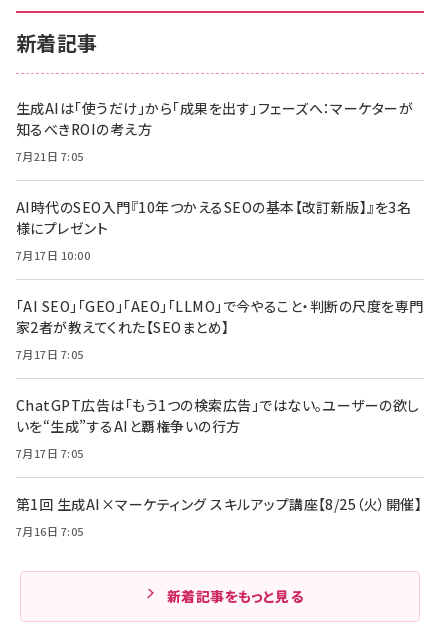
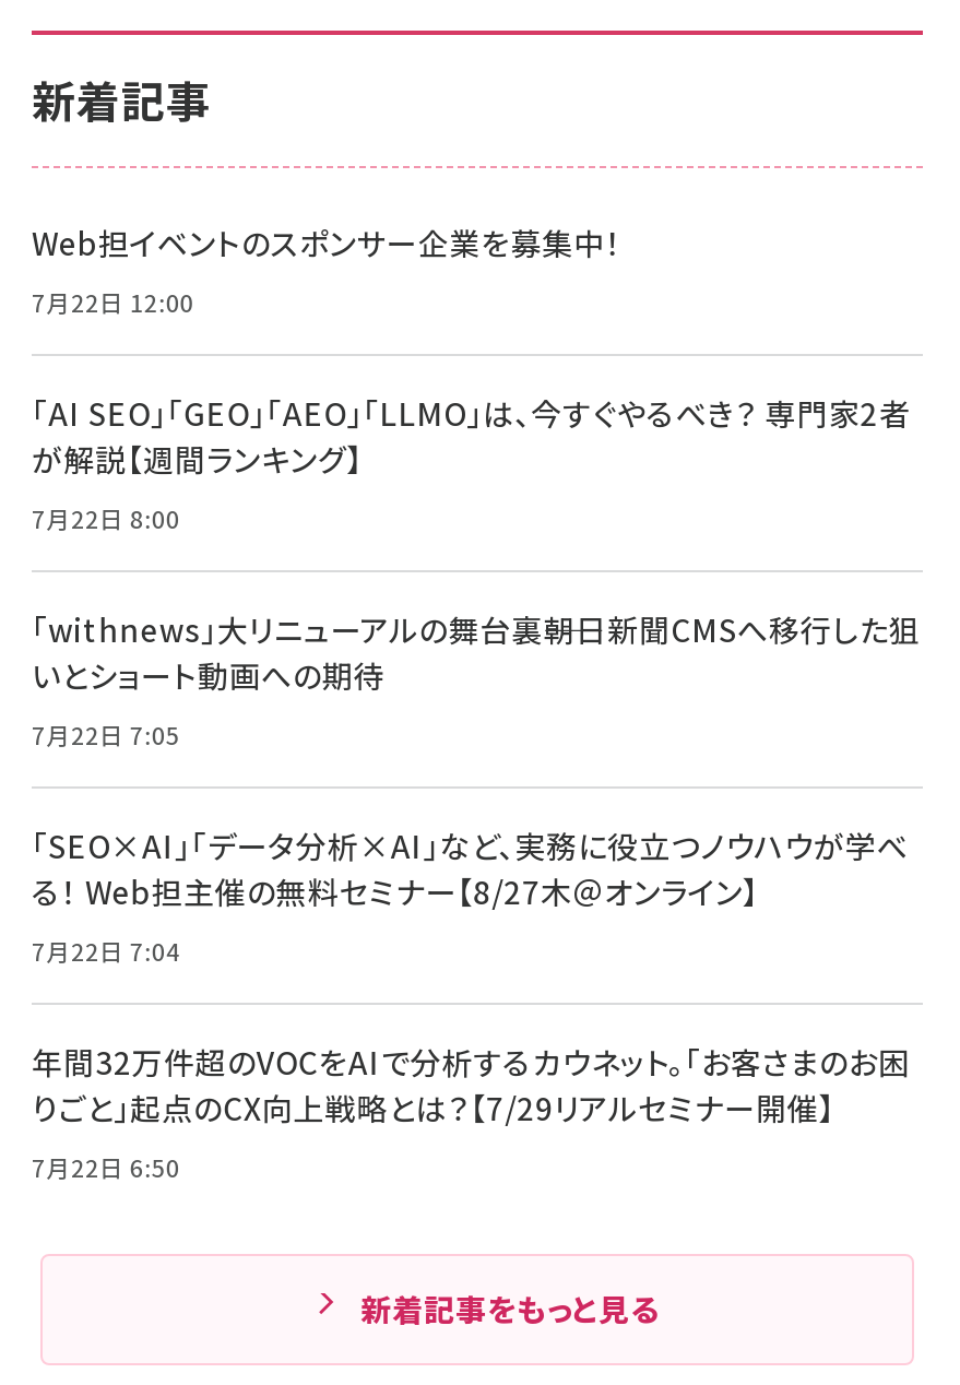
[16,98,413,164] 生成AIは「使うだけ」から「成果を出す」フェーズへ：マーケターが | 知るべきROIの考え方 | 7月21日 7:05 -> [32,220,622,318] Web担イベントのスポンサー企業を募集中！ | 7月22日 12:00
[16,197,411,263] AI時代のSEO入門『10年つかえるSEOの基本【改訂新版】』を3名 | 様にプレゼント | 7月17日 10:00 -> [32,390,910,535] 「AI SEO」「GEO」「AEO」「LLMO」は、今すぐやるべき？ 専門家2者 | が解説【週間ランキング】 | 7月22日 8:00
[16,296,424,362] 「AI SEO」「GEO」「AEO」「LLMO」で今やること・判断の尺度を専門 | 家2者が教えてくれた【SEOまとめ】 | 7月17日 7:05 -> [32,607,920,751] 「withnews」大リニューアルの舞台裏――朝日新聞CMSへ移行した狙 | いとショート動画への期待 | 7月22日 7:05
[16,395,420,461] ChatGPT広告は「もう1つの検索広告」ではない。ユーザーの欲し | いを“生成”するAIと覇権争いの行方 | 7月17日 7:05 -> [32,823,908,967] 「SEO×AI」「データ分析×AI」など、実務に役立つノウハウが学べ | る！ Web担主催の無料セミナー【8/27木＠オンライン】 | 7月22日 7:04
[16,494,422,539] 第1回 生成AI×マーケティング スキルアップ講座【8/25（火）開催】 | 7月16日 7:05 -> [32,1039,909,1183] 年間32万件超のVOCをAIで分析するカウネット。「お客さまのお困 | りごと」起点のCX向上戦略とは？【7/29リアルセミナー開催】 | 7月22日 6:50

